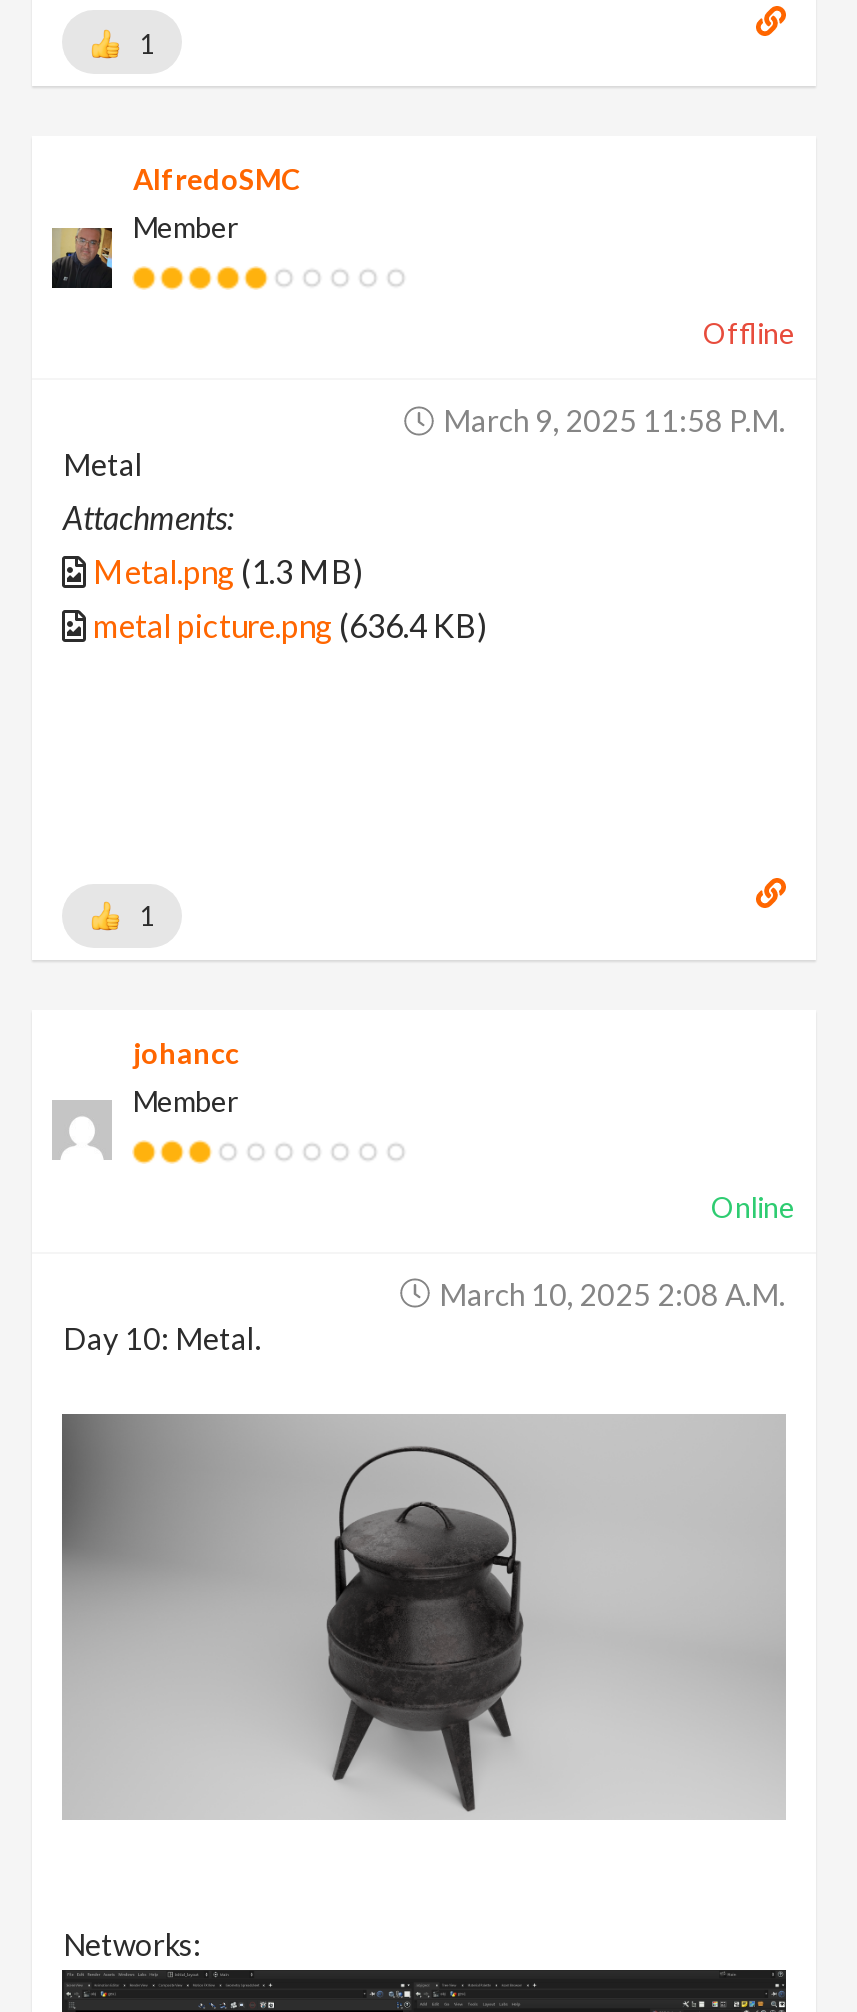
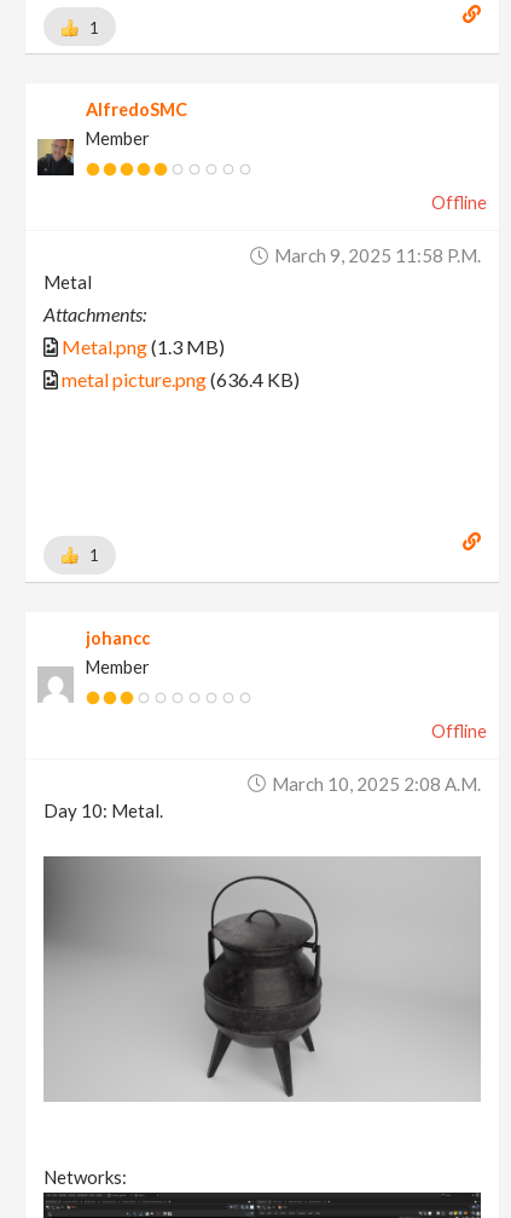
[711,1189,795,1223] Online -> [431,720,486,741] Offline

